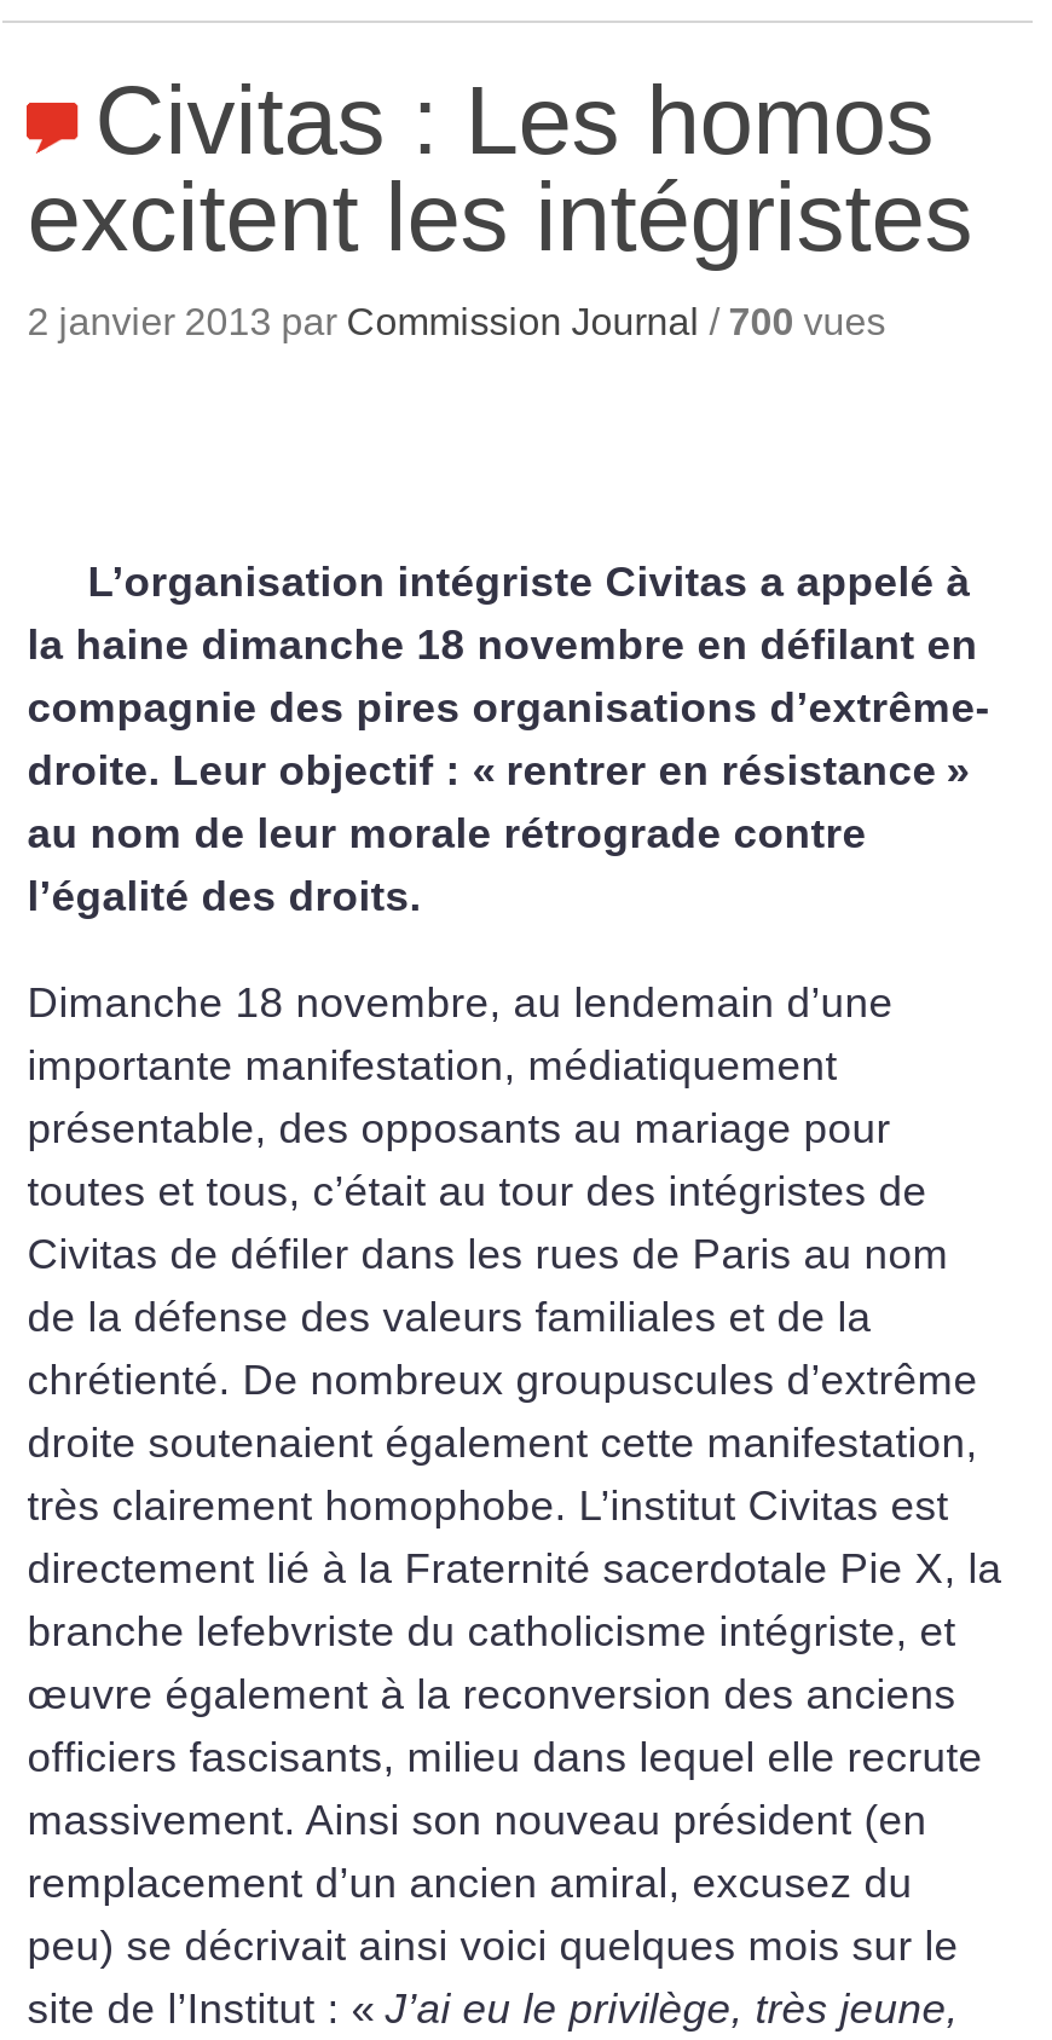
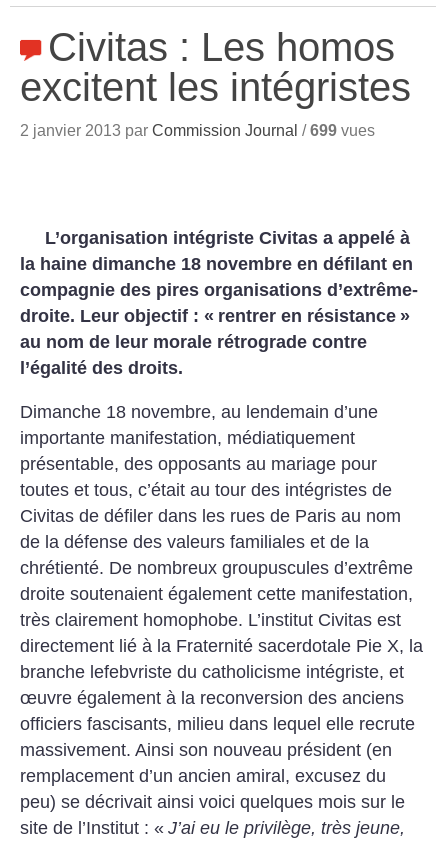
[27,301,886,342] 2 janvier 2013 par Commission Journal / 700 vues -> [20,122,375,139] 2 janvier 2013 par Commission Journal / 699 vues

